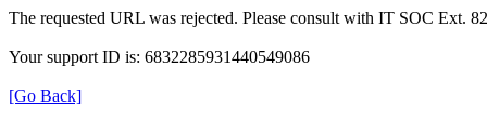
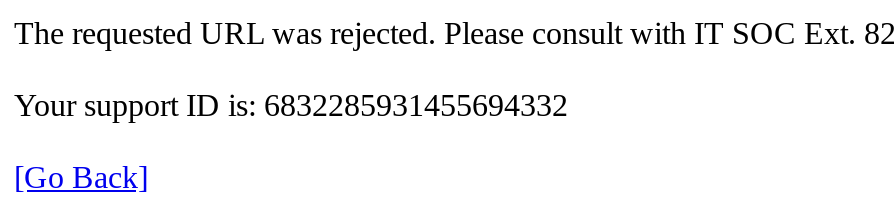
[9,48,310,66] Your support ID is: 6832285931440549086 -> [14,88,568,122] Your support ID is: 6832285931455694332

